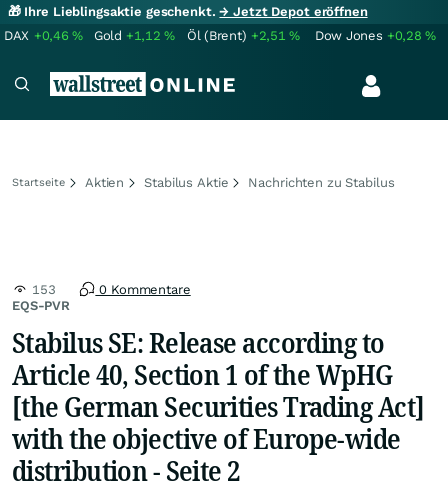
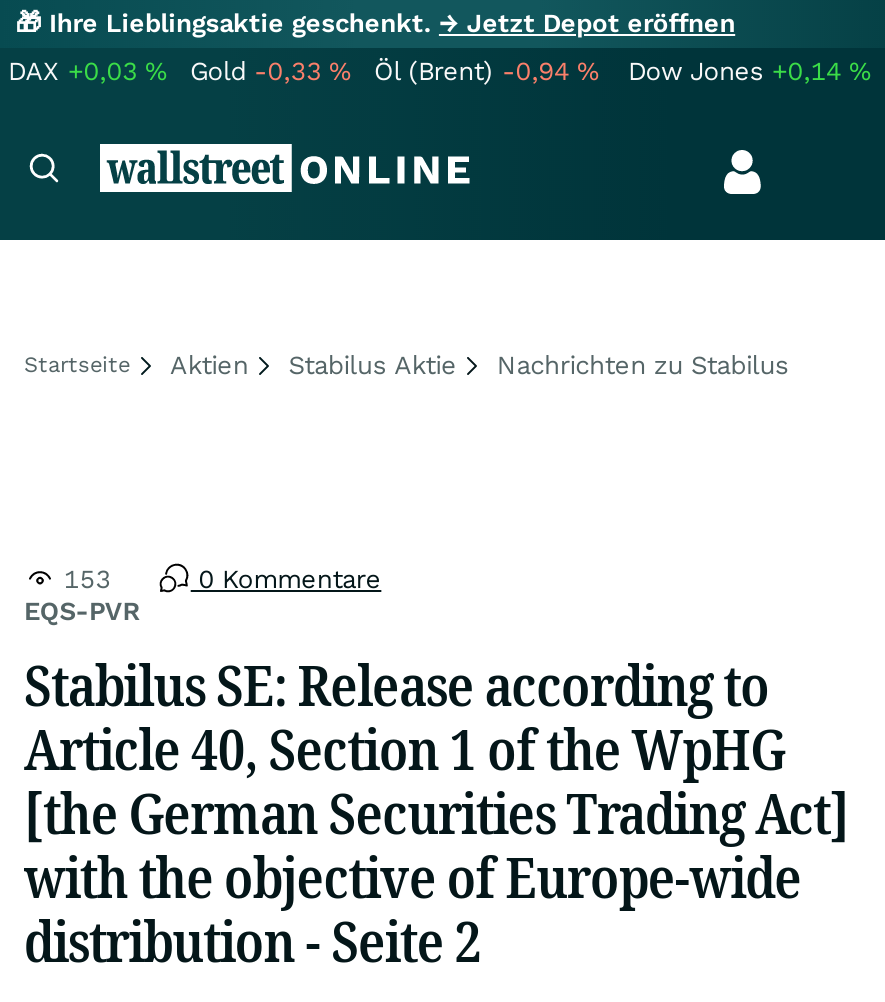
[4,28,83,43] DAX +0,46% -> [8,56,166,86] DAX +0,03%
[94,28,175,43] Gold +1,12% -> [190,56,350,86] Gold -0,33%
[187,28,300,43] Öl (Brent) +2,51% -> [374,56,598,86] Öl (Brent) -0,94%
[315,28,436,43] Dow Jones +0,28% -> [628,56,870,86] Dow Jones +0,14%

